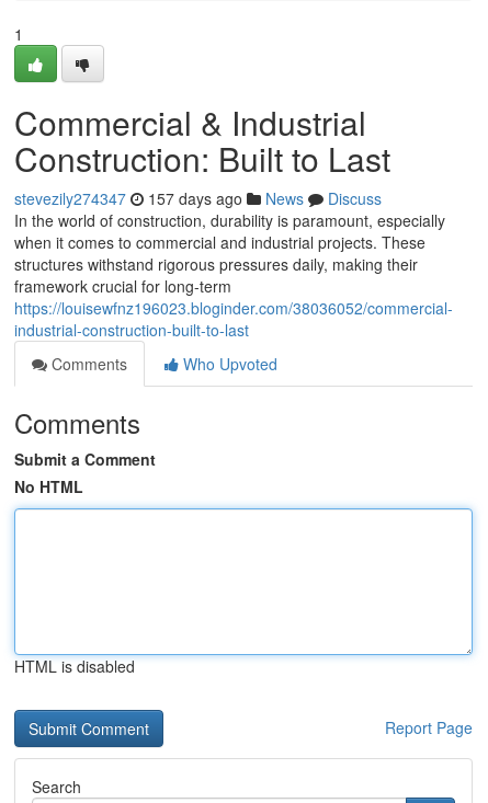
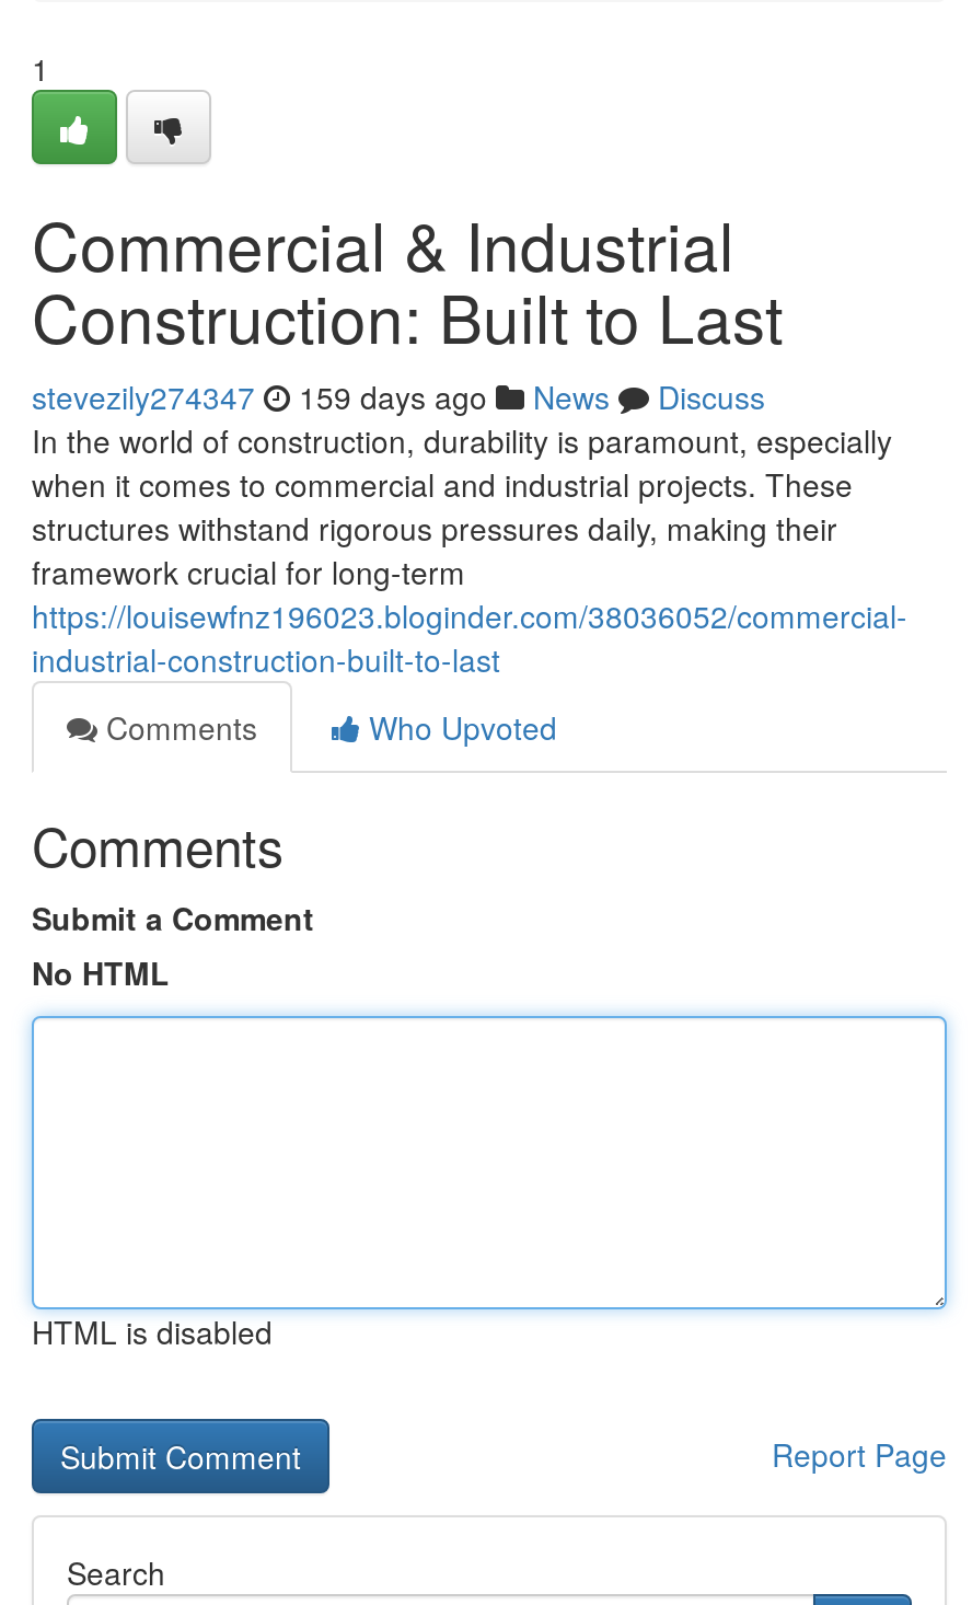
[14,187,382,209] stevezily274347 157 days ago News Discuss -> [32,374,765,418] stevezily274347 159 days ago News Discuss

